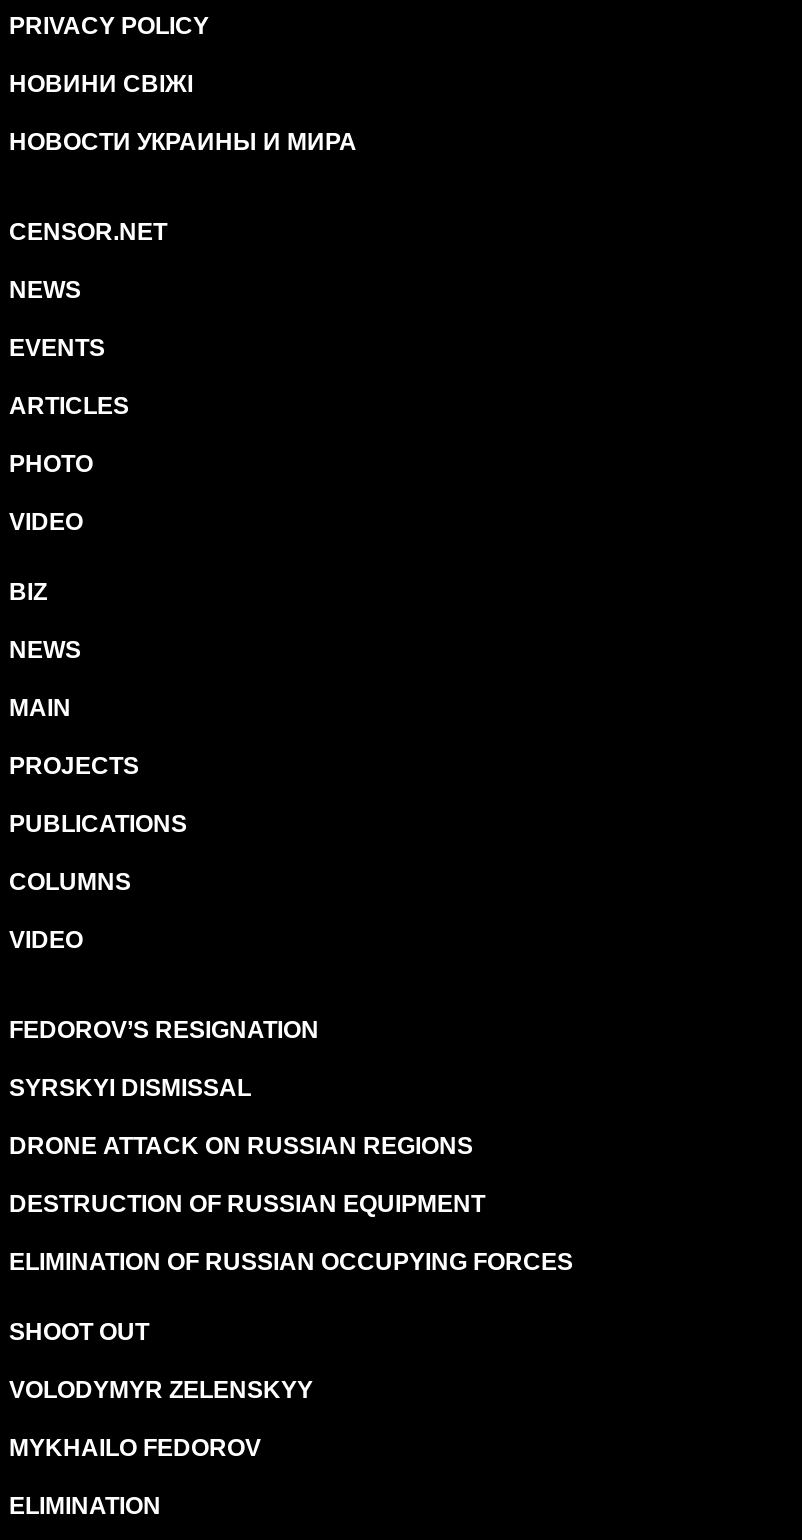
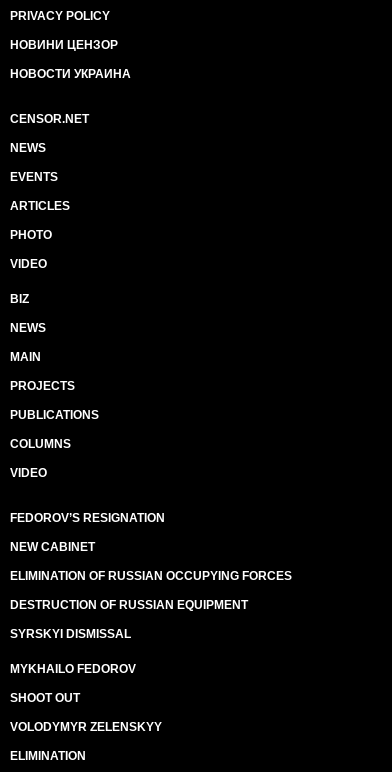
[9,70,193,98] НОВИНИ СВІЖІ -> [10,38,118,52] НОВИНИ ЦЕНЗОР
[9,128,357,156] НОВОСТИ УКРАИНЫ И МИРА -> [10,67,131,81] НОВОСТИ УКРАИНА
moved [9,1074,485,1218] -> [10,598,248,641]: DESTRUCTION OF RUSSIAN EQUIPMENT | SYRSKYI DISMISSAL
[9,1132,473,1160] DRONE ATTACK ON RUSSIAN REGIONS -> [10,540,95,554] NEW CABINET
moved [9,1248,573,1276] -> [10,569,292,583]: ELIMINATION OF RUSSIAN OCCUPYING FORCES
moved [9,1318,313,1404] -> [10,691,162,734]: SHOOT OUT | VOLODYMYR ZELENSKYY
moved [9,1434,261,1462] -> [10,662,136,676]: MYKHAILO FEDOROV

